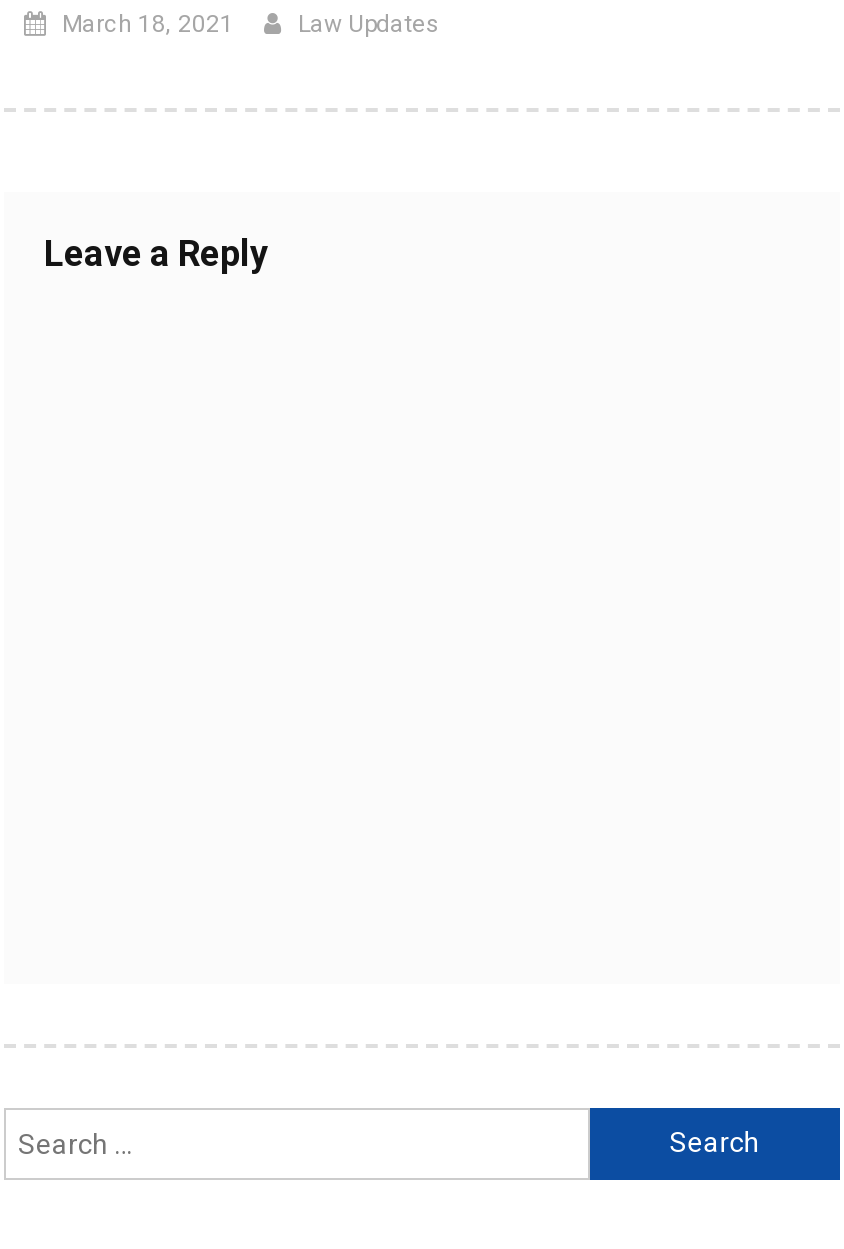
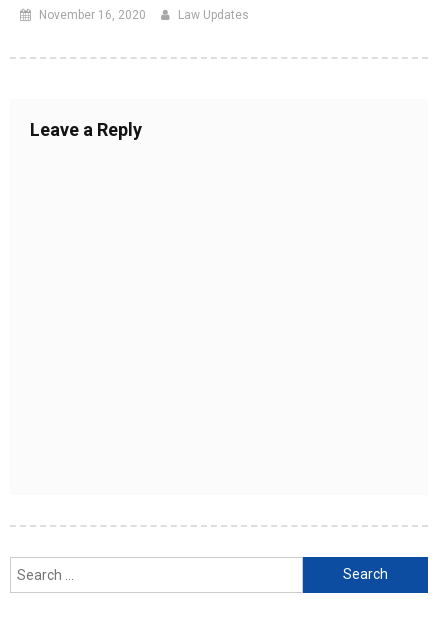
[62,10,234,38] March 18, 2021 -> [39,8,146,22] November 16, 2020

